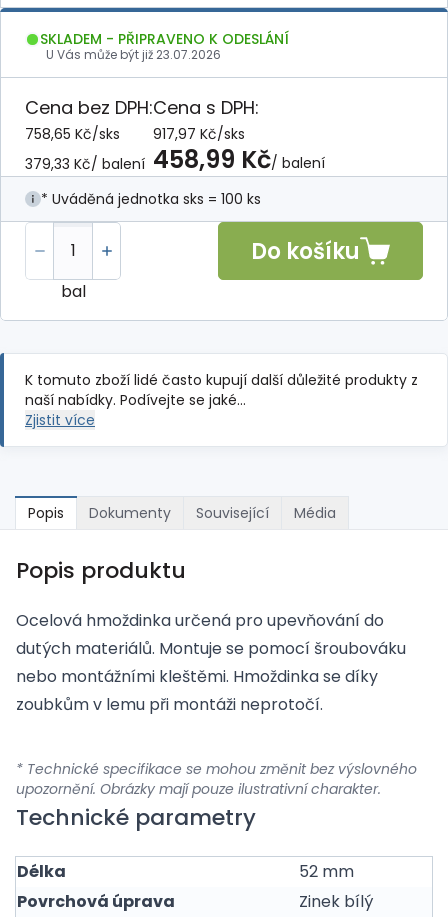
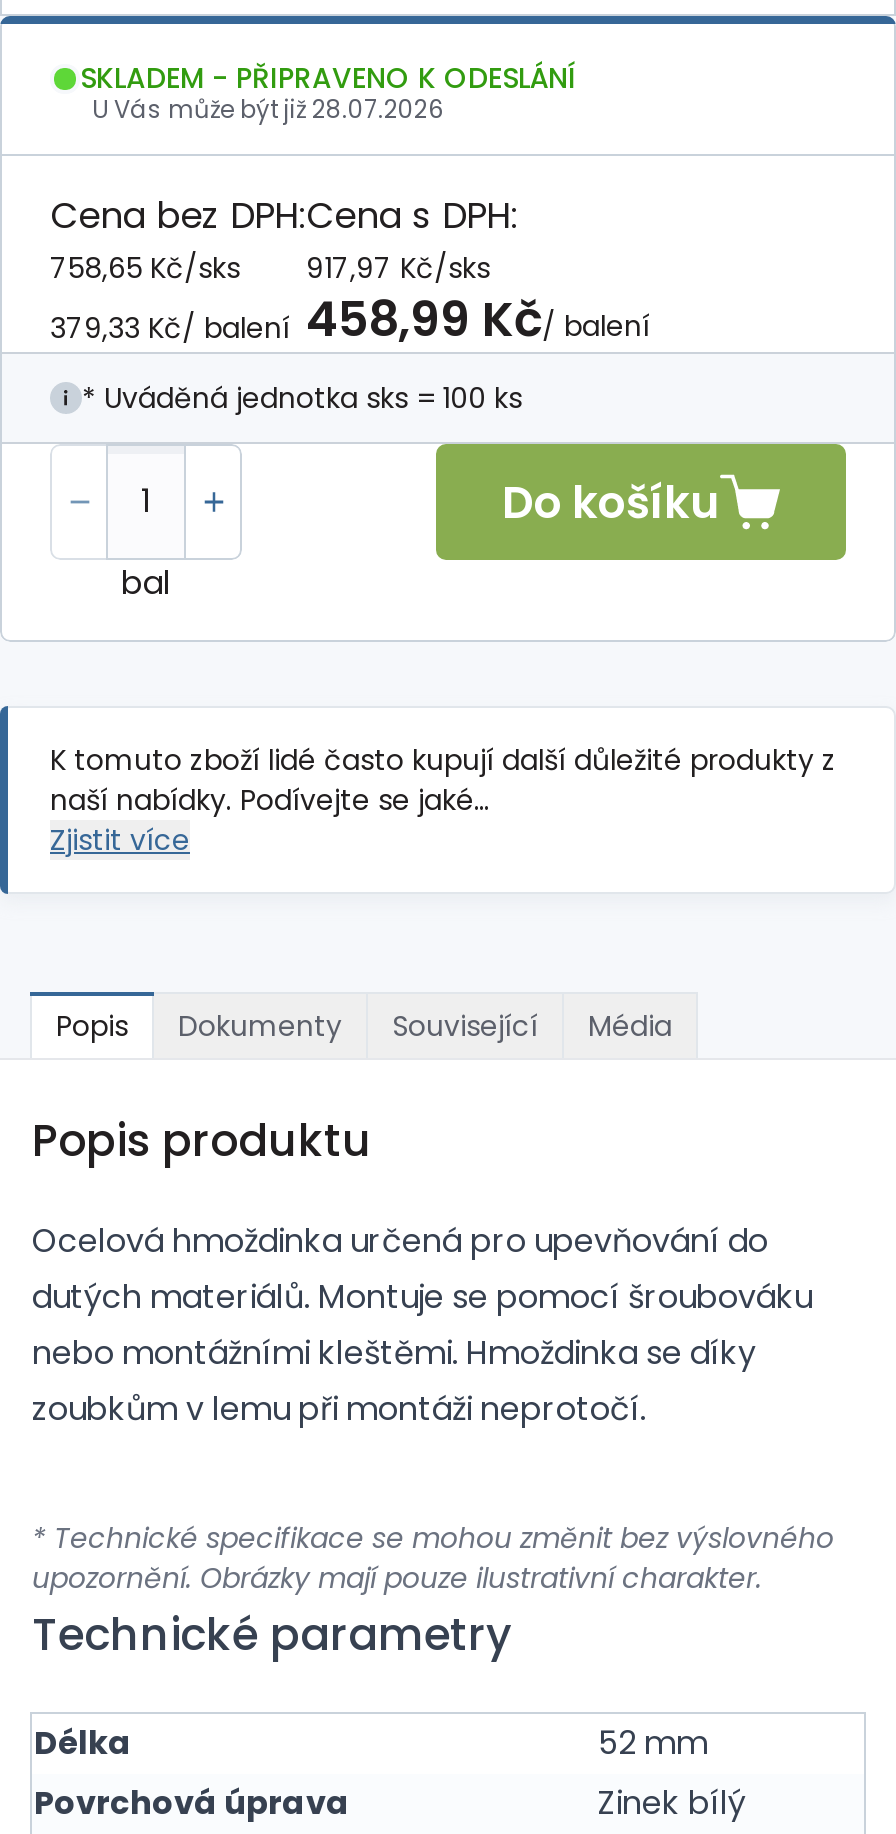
[46,46,221,63] U Vás může být již 23.07.2026 -> [92,92,444,126] U Vás může být již 28.07.2026

